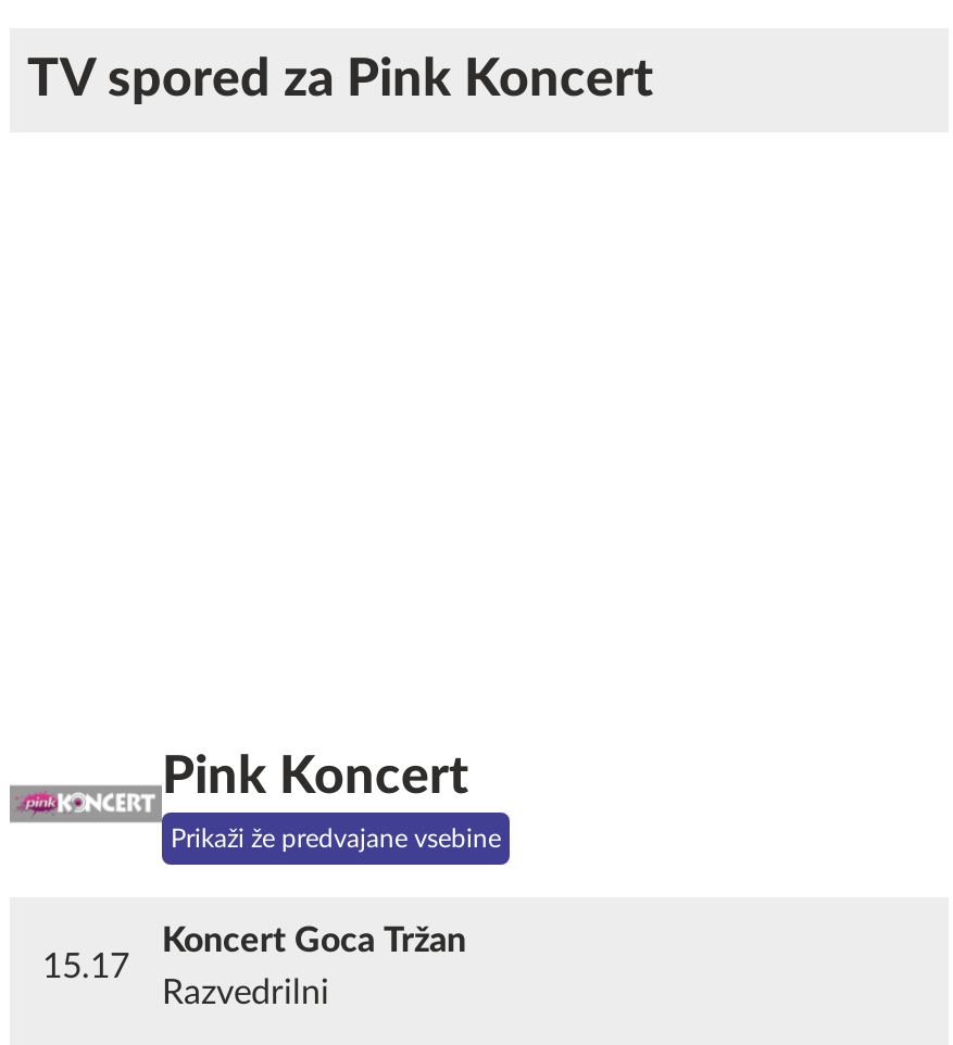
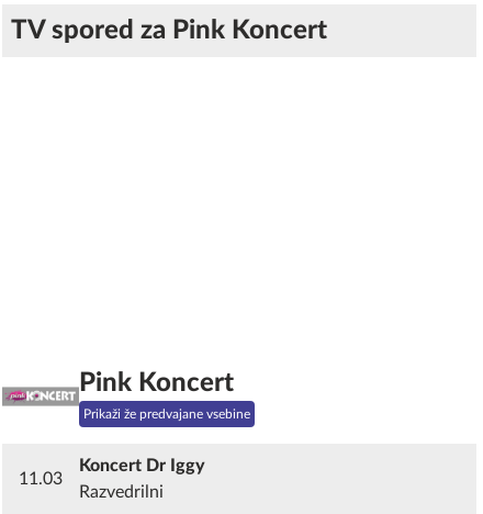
[162,923,466,958] Koncert Goca Tržan -> [79,457,205,474] Koncert Dr Iggy
[42,949,129,984] 15.17 -> [19,470,63,488] 11.03

